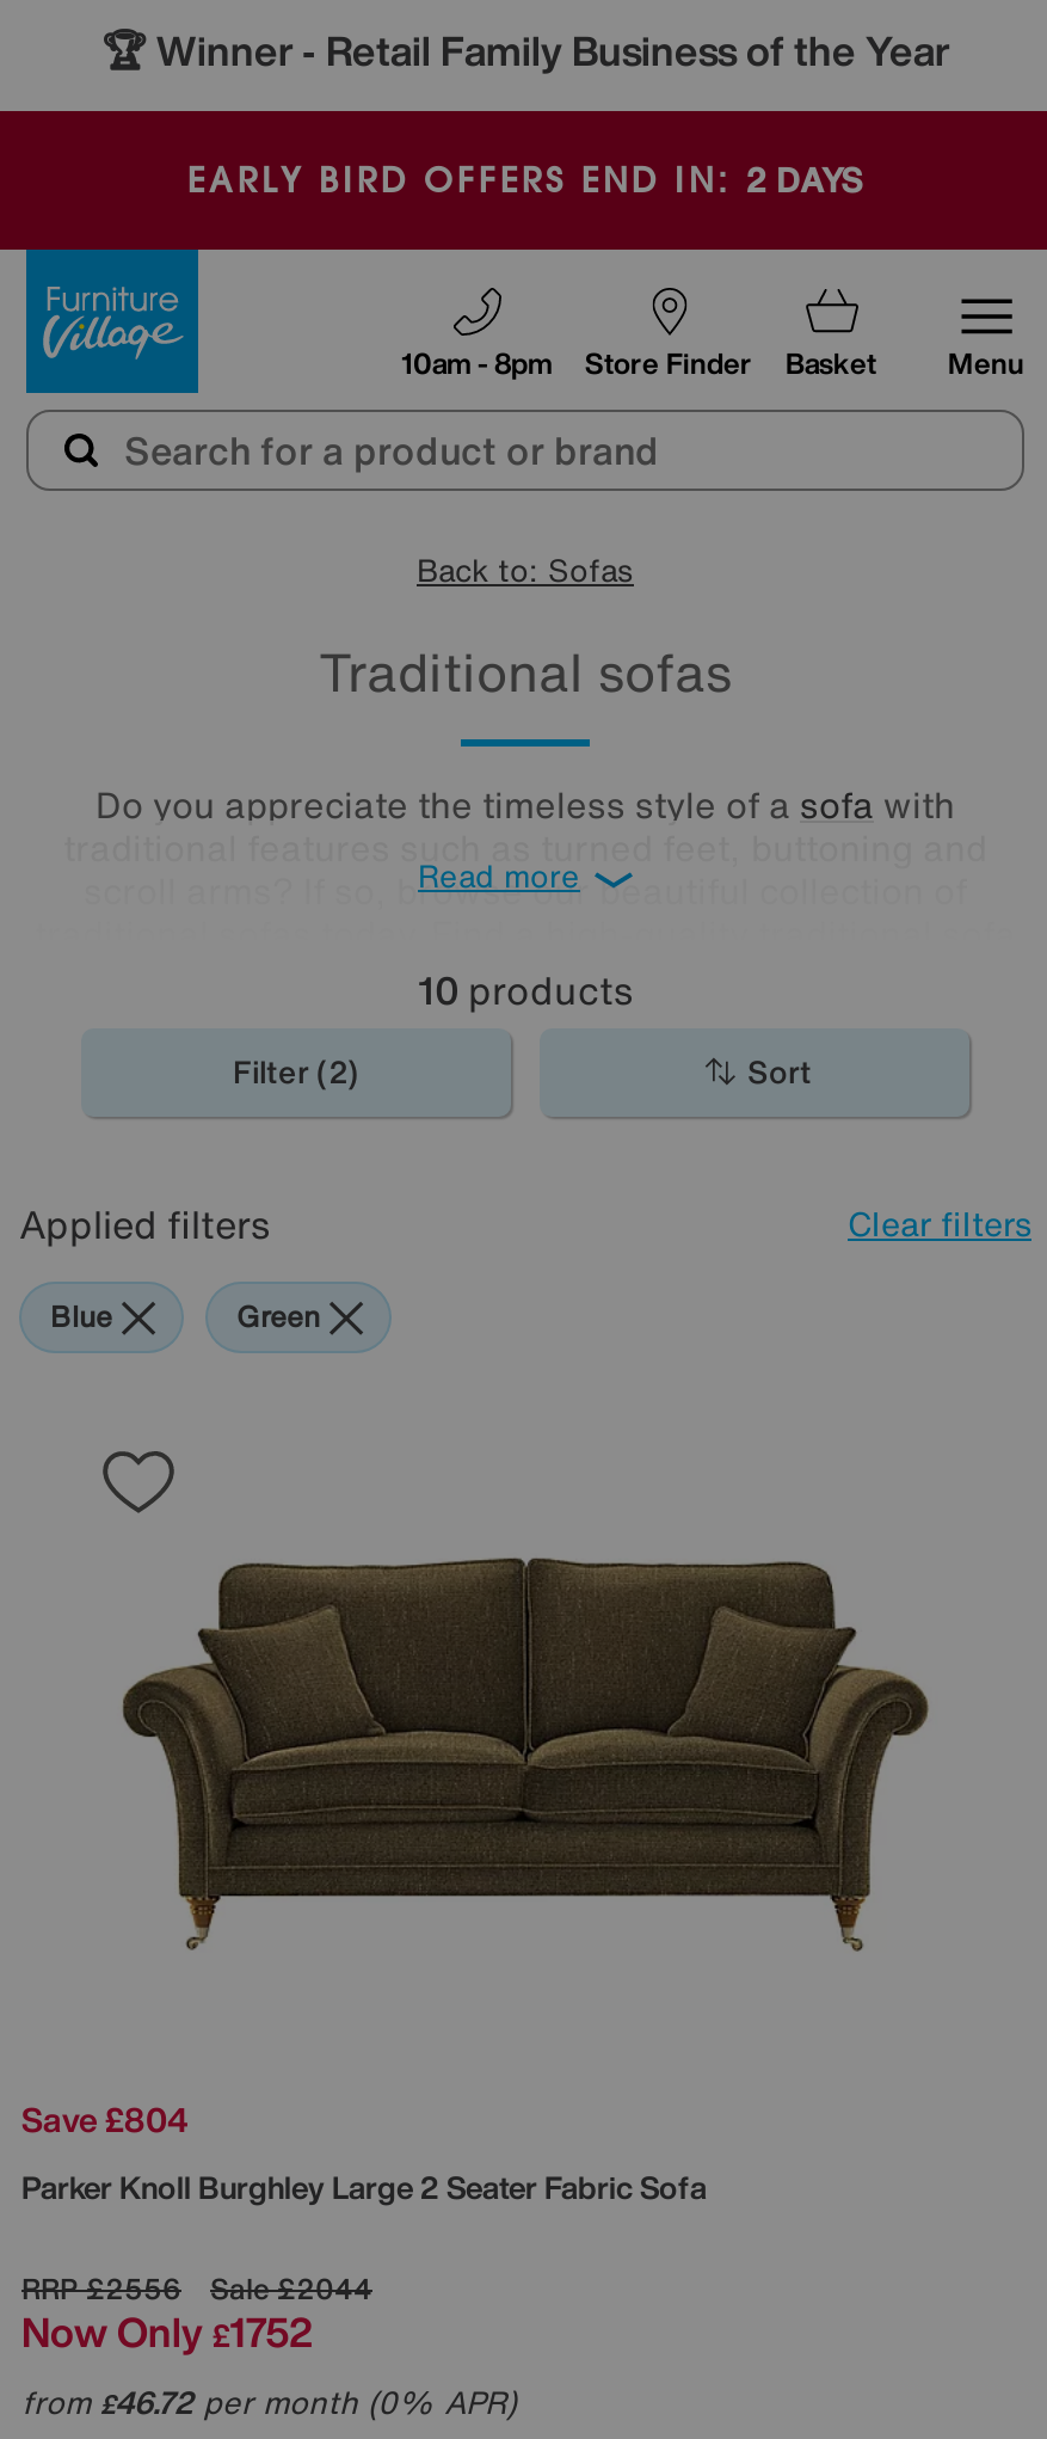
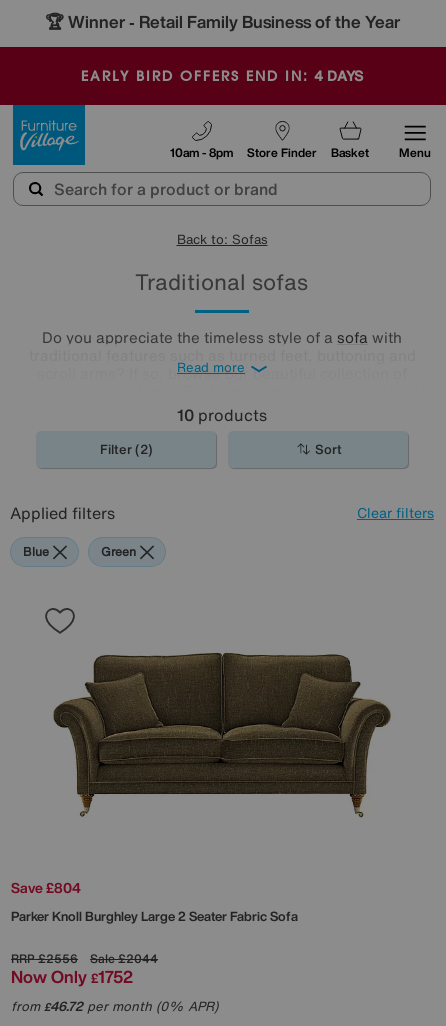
[189,154,862,204] EARLY BIRD OFFERS END IN: 2 DAYS -> [81,65,363,86] EARLY BIRD OFFERS END IN: 4 DAYS

